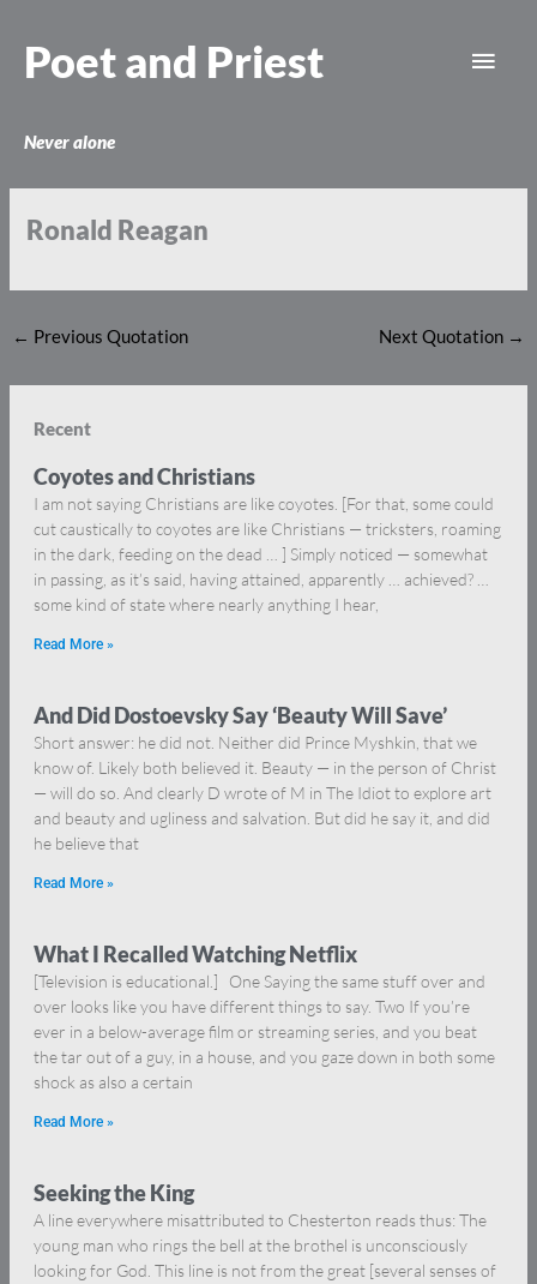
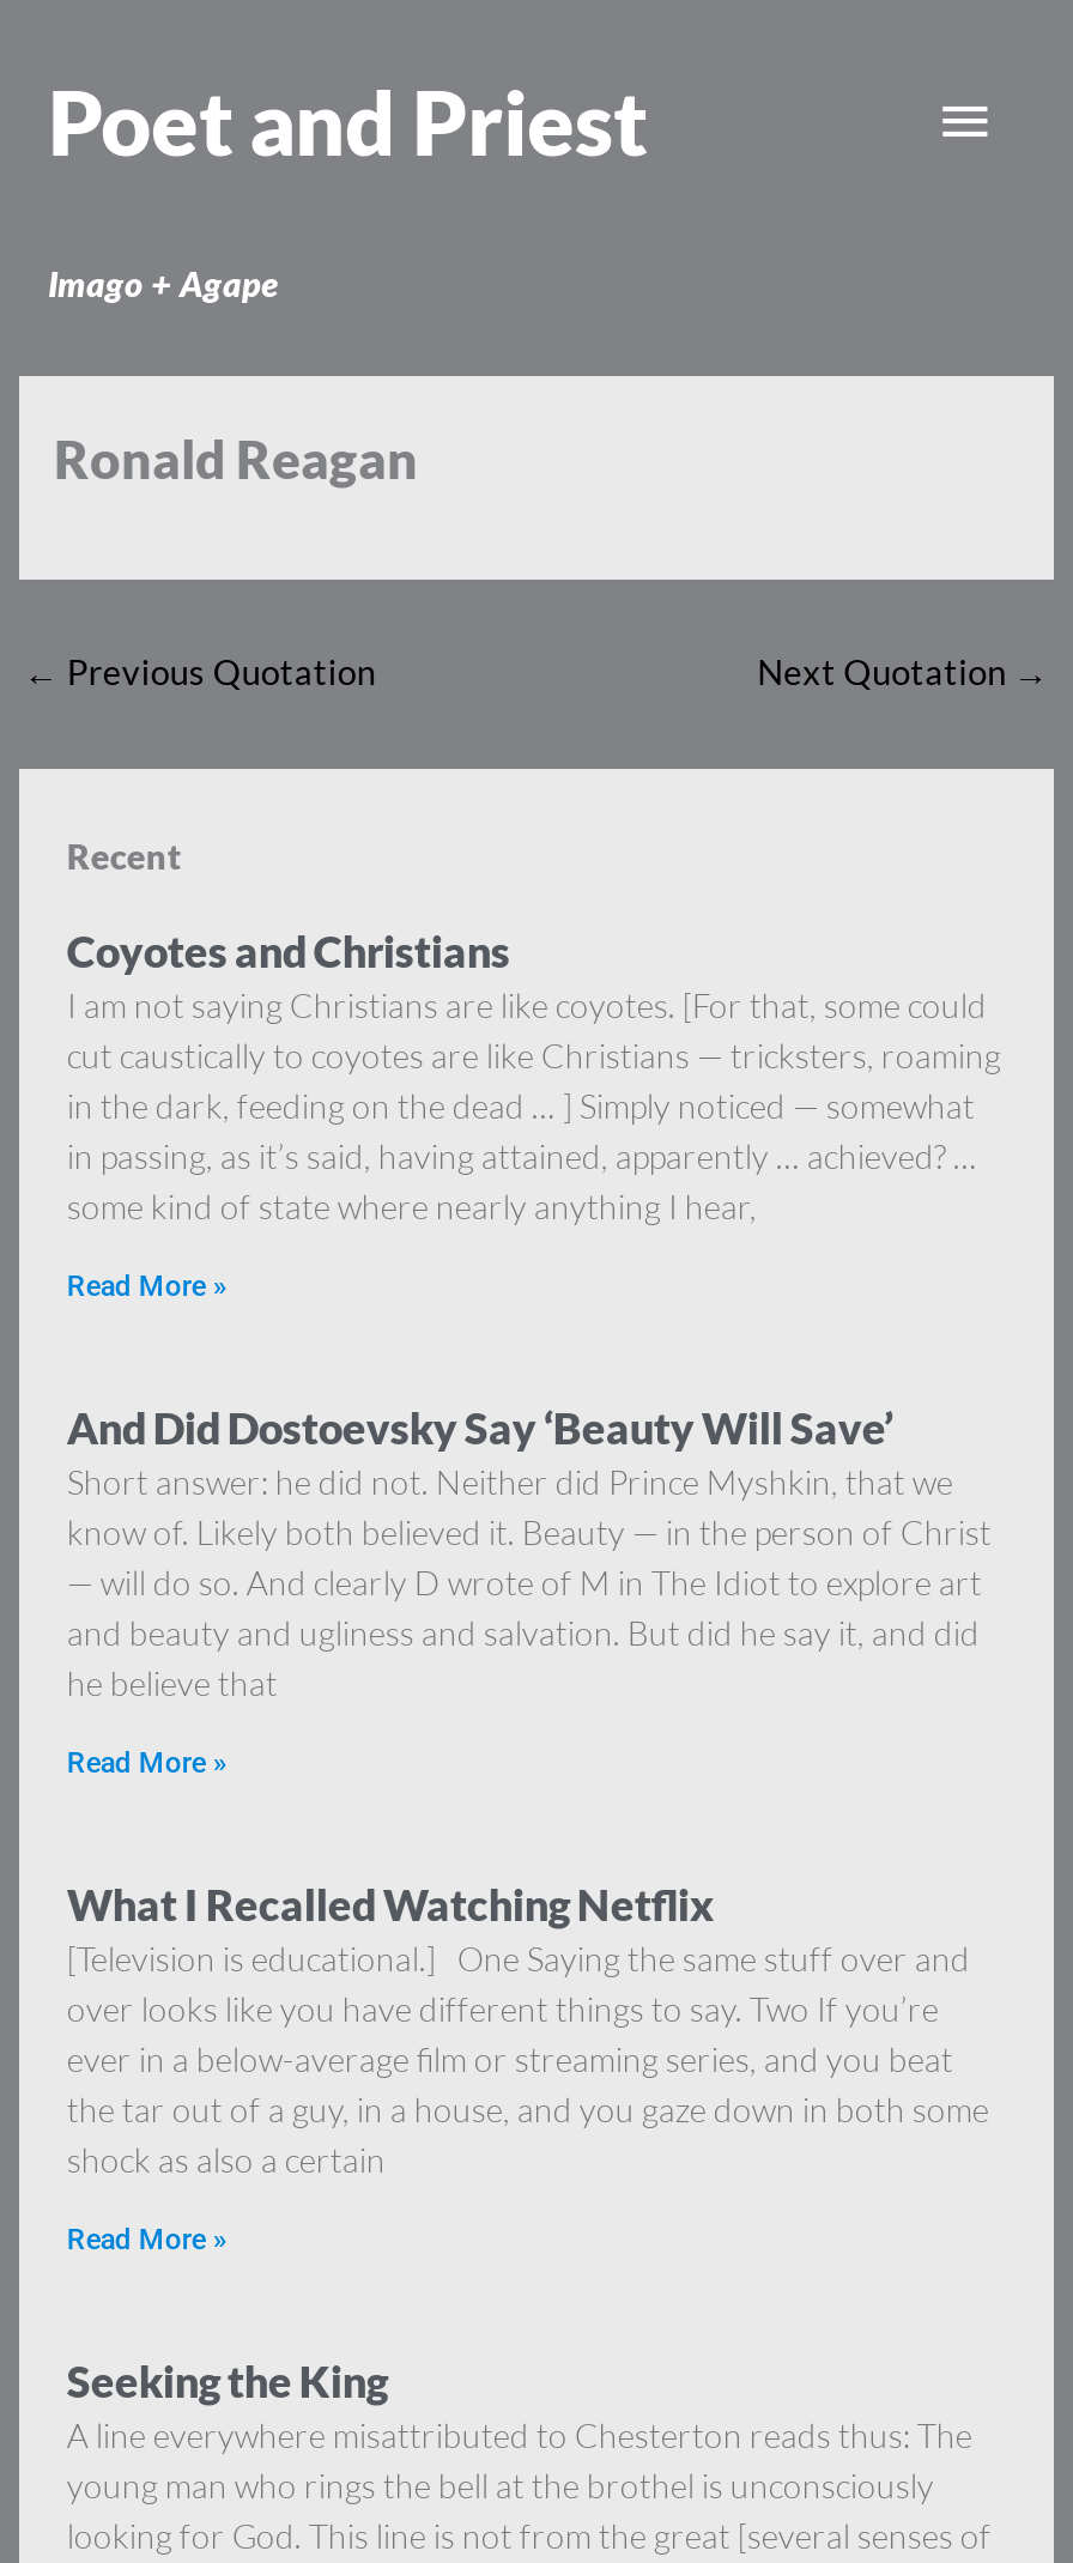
[24,132,115,153] Never alone -> [48,264,278,305] Imago + Agape

